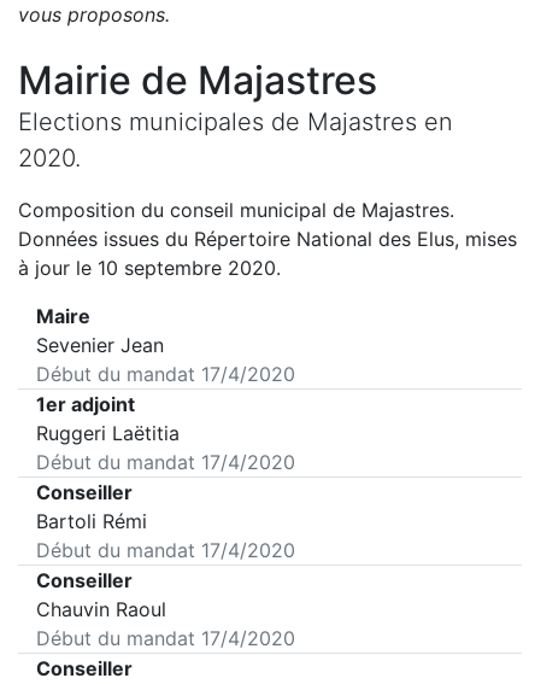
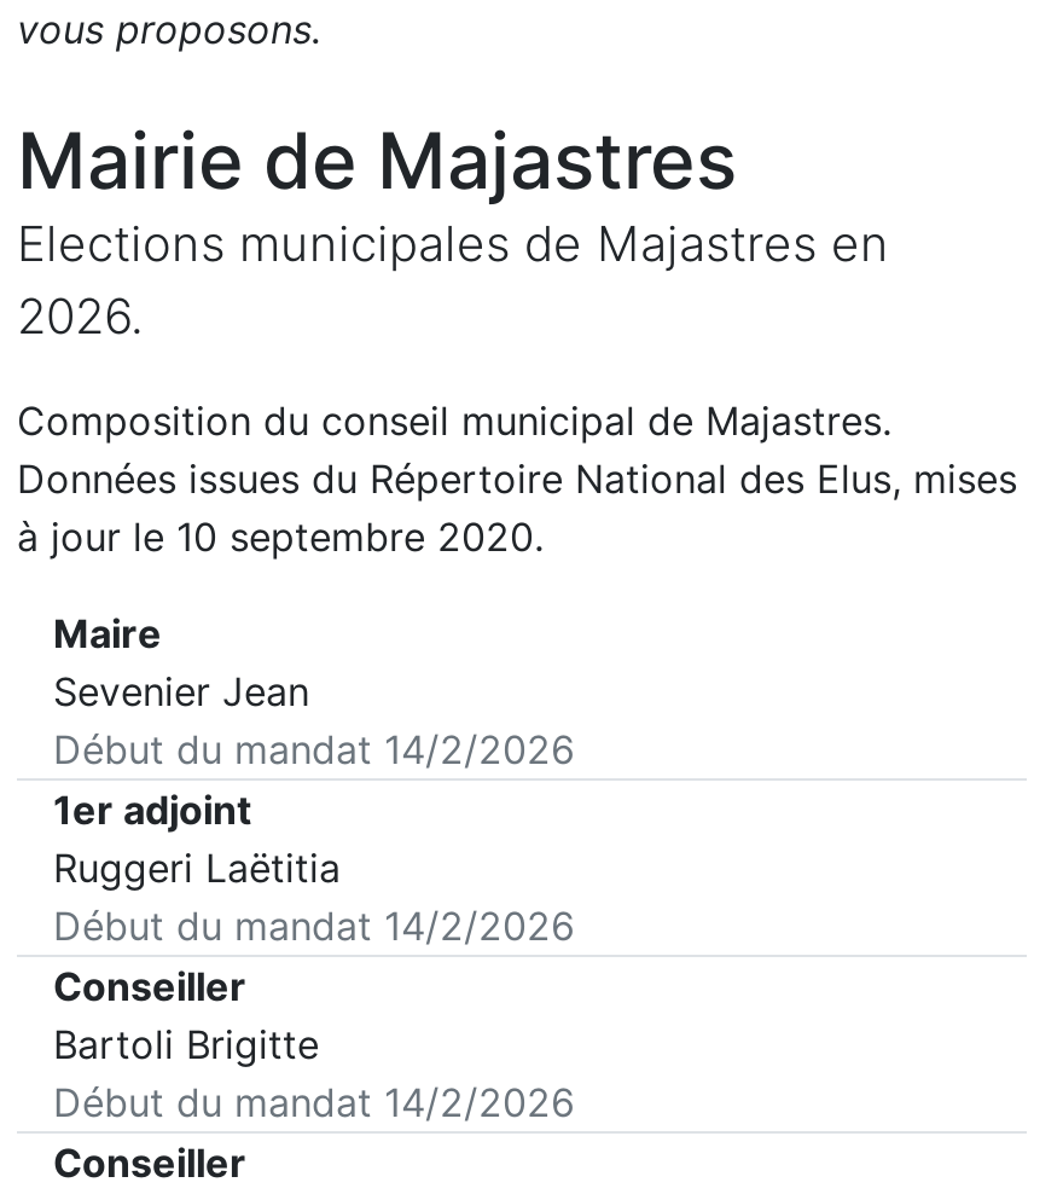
[18,144,81,173] 2020. -> [17,288,143,346] 2026.
[36,362,295,386] Début du mandat 17/4/2020 -> [53,725,575,773] Début du mandat 14/2/2026
[36,450,295,474] Début du mandat 17/4/2020 -> [53,902,575,950] Début du mandat 14/2/2026
[36,509,295,650] Bartoli Rémi | Début du mandat 17/4/2020 | Conseiller | Chauvin Raoul | Début du mandat 17/4/2020 -> [53,1020,575,1126] Bartoli Brigitte | Début du mandat 14/2/2026

